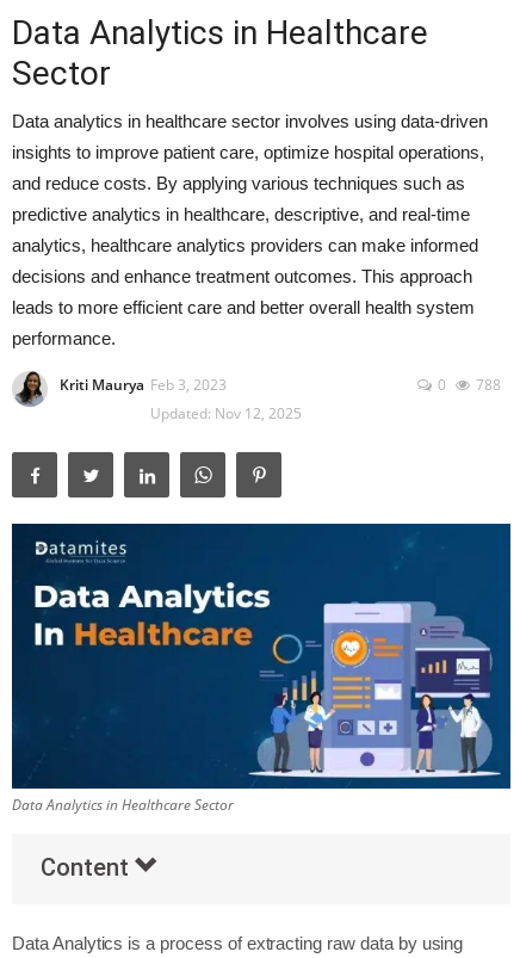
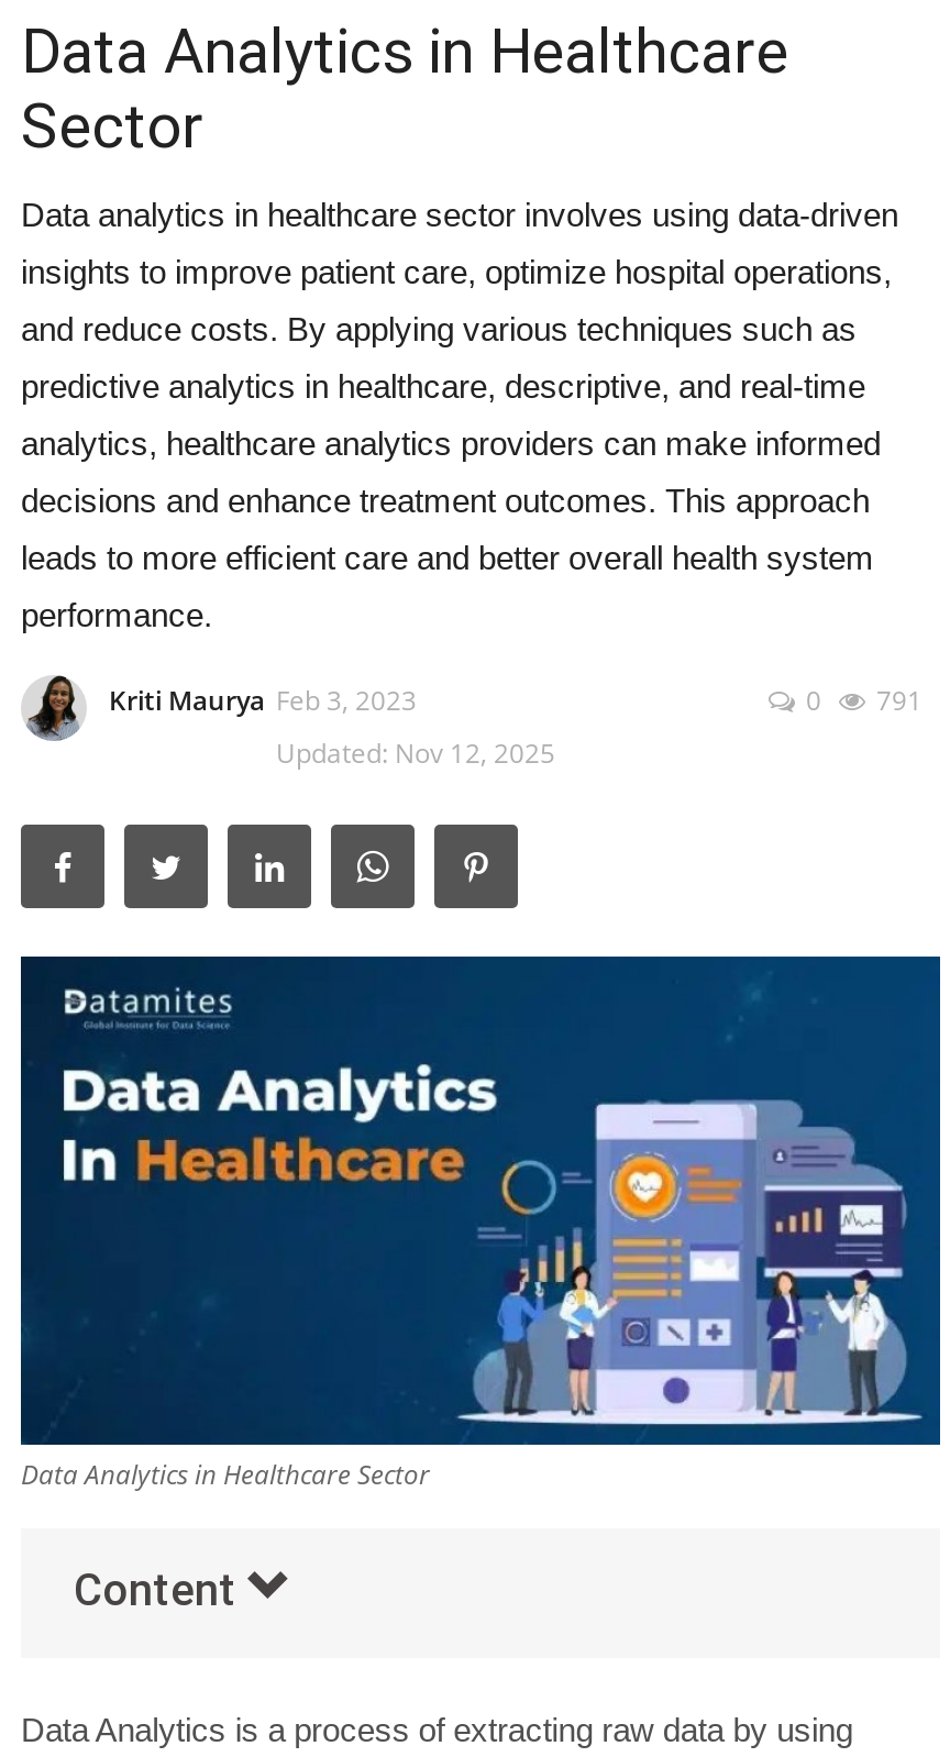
[438,374,501,395] 0 788 -> [806,681,923,719] 0 791

